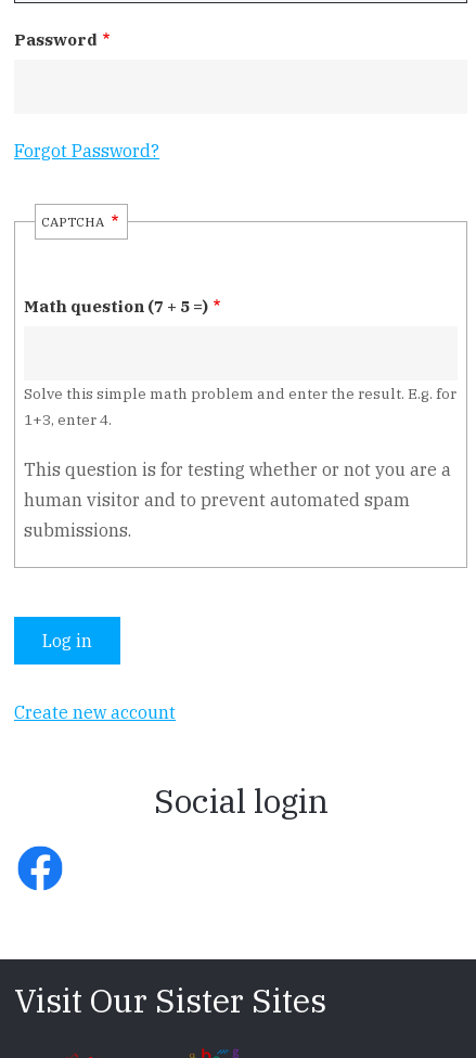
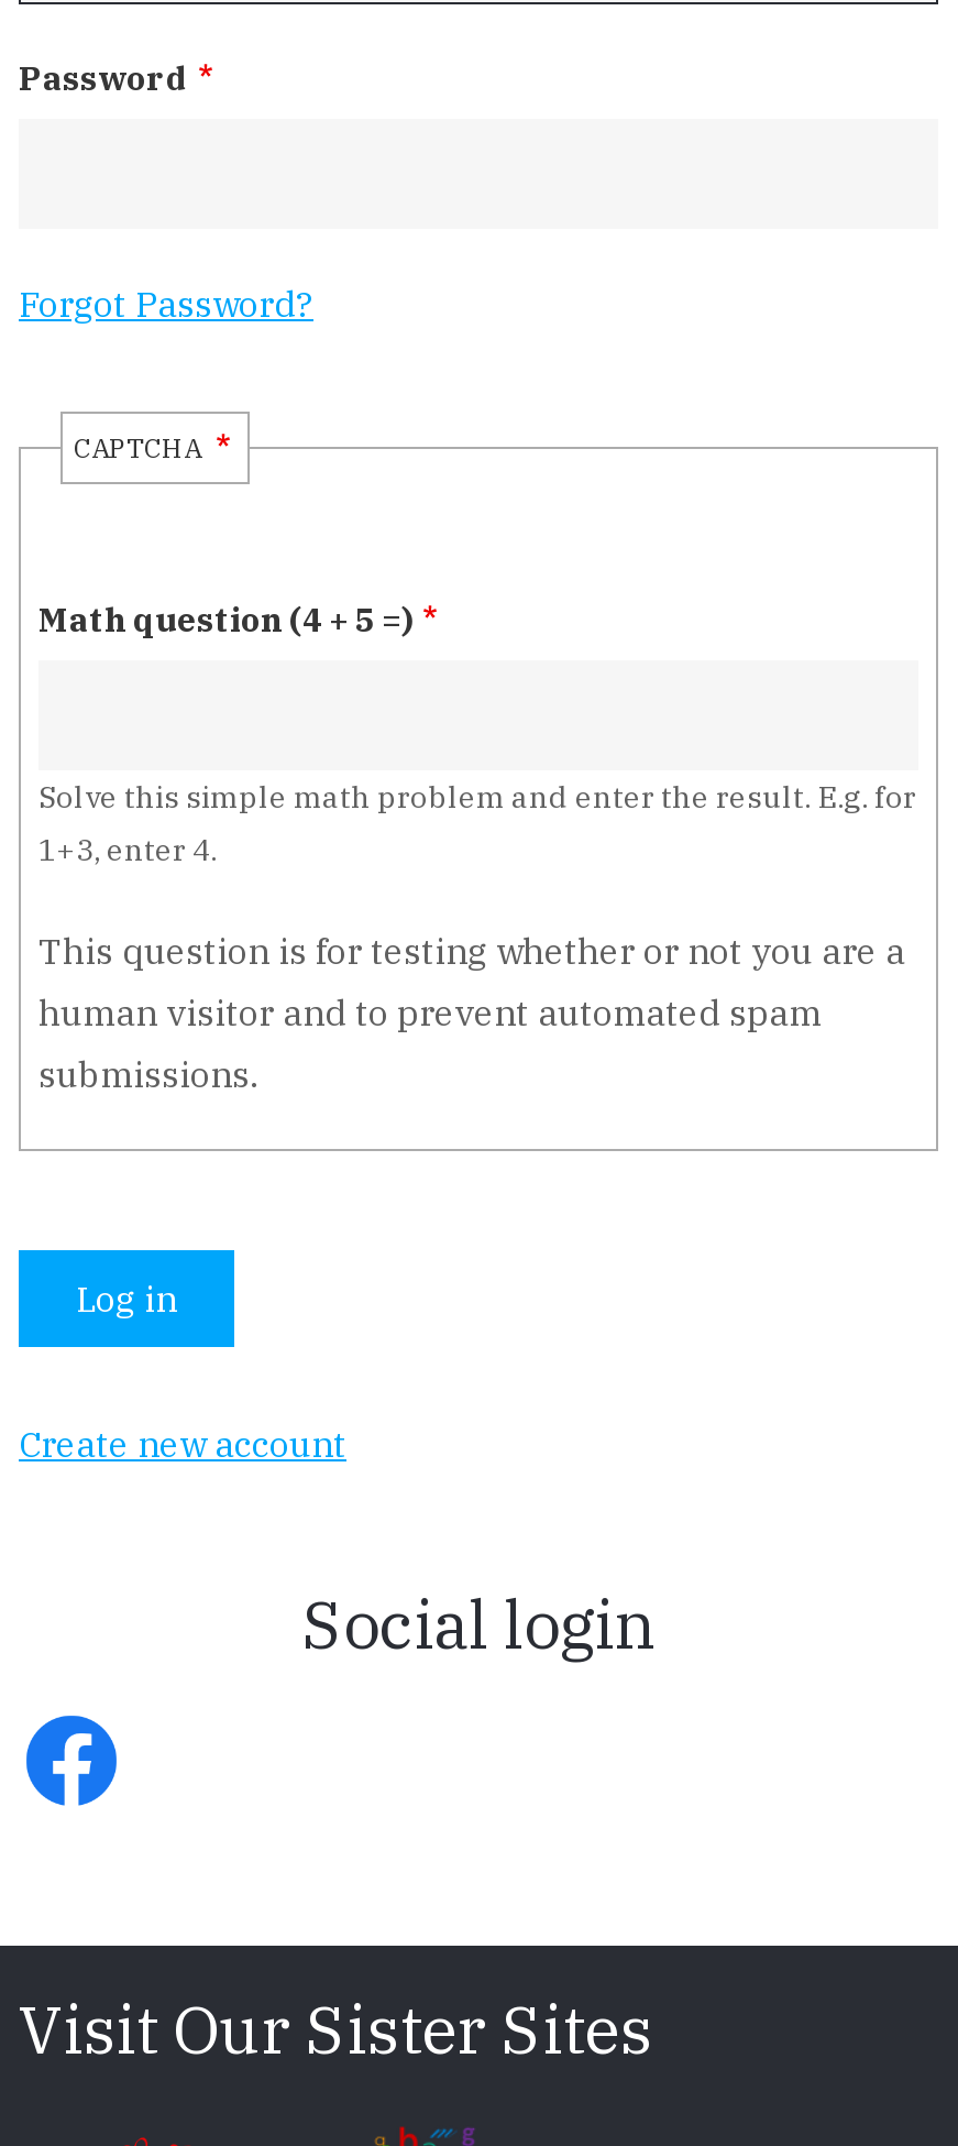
[24,296,208,317] Math question (7 + 5 =) -> [38,599,412,640] Math question (4 + 5 =)

